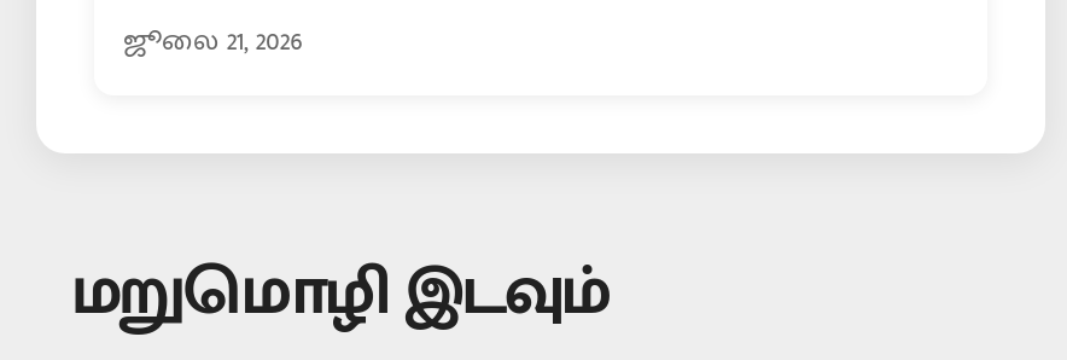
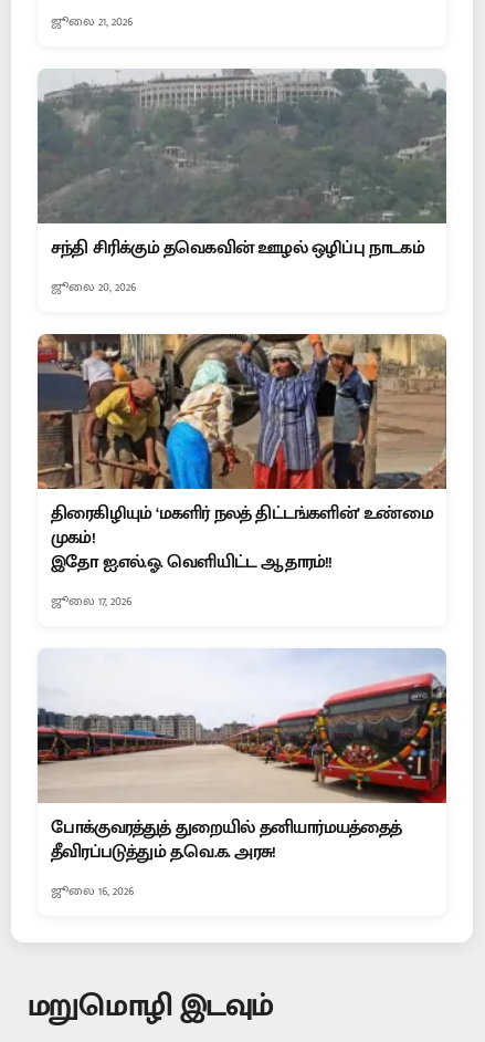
none -> [36,67,447,297] [image] | சந்தி சிரிக்கும் தவெகவின் ஊழல் ஒழிப்பு நாடகம் | ஜூலை 20, 2026
none -> [36,333,447,611] [image] | திரைகிழியும் ‘மகளிர் நலத் திட்டங்களின்’ உண்மை | முகம்! | இதோ ஐ.எல்.ஓ. வெளியிட்ட ஆதாரம்!! | ஜூலை 17, 2026
none -> [36,648,447,901] [image] | போக்குவரத்துத் துறையில் தனியார்மயத்தைத் | தீவிரப்படுத்தும் த.வெ.க. அரசு! | ஜூலை 16, 2026

